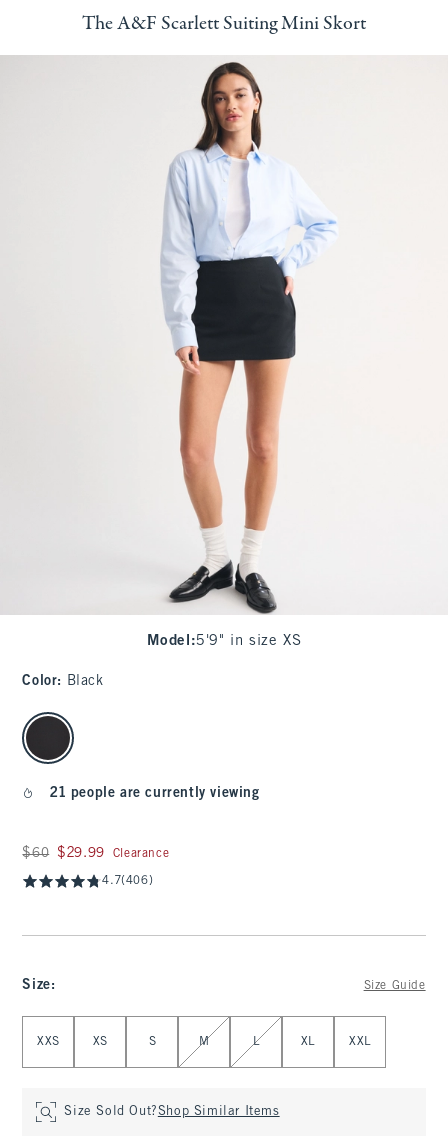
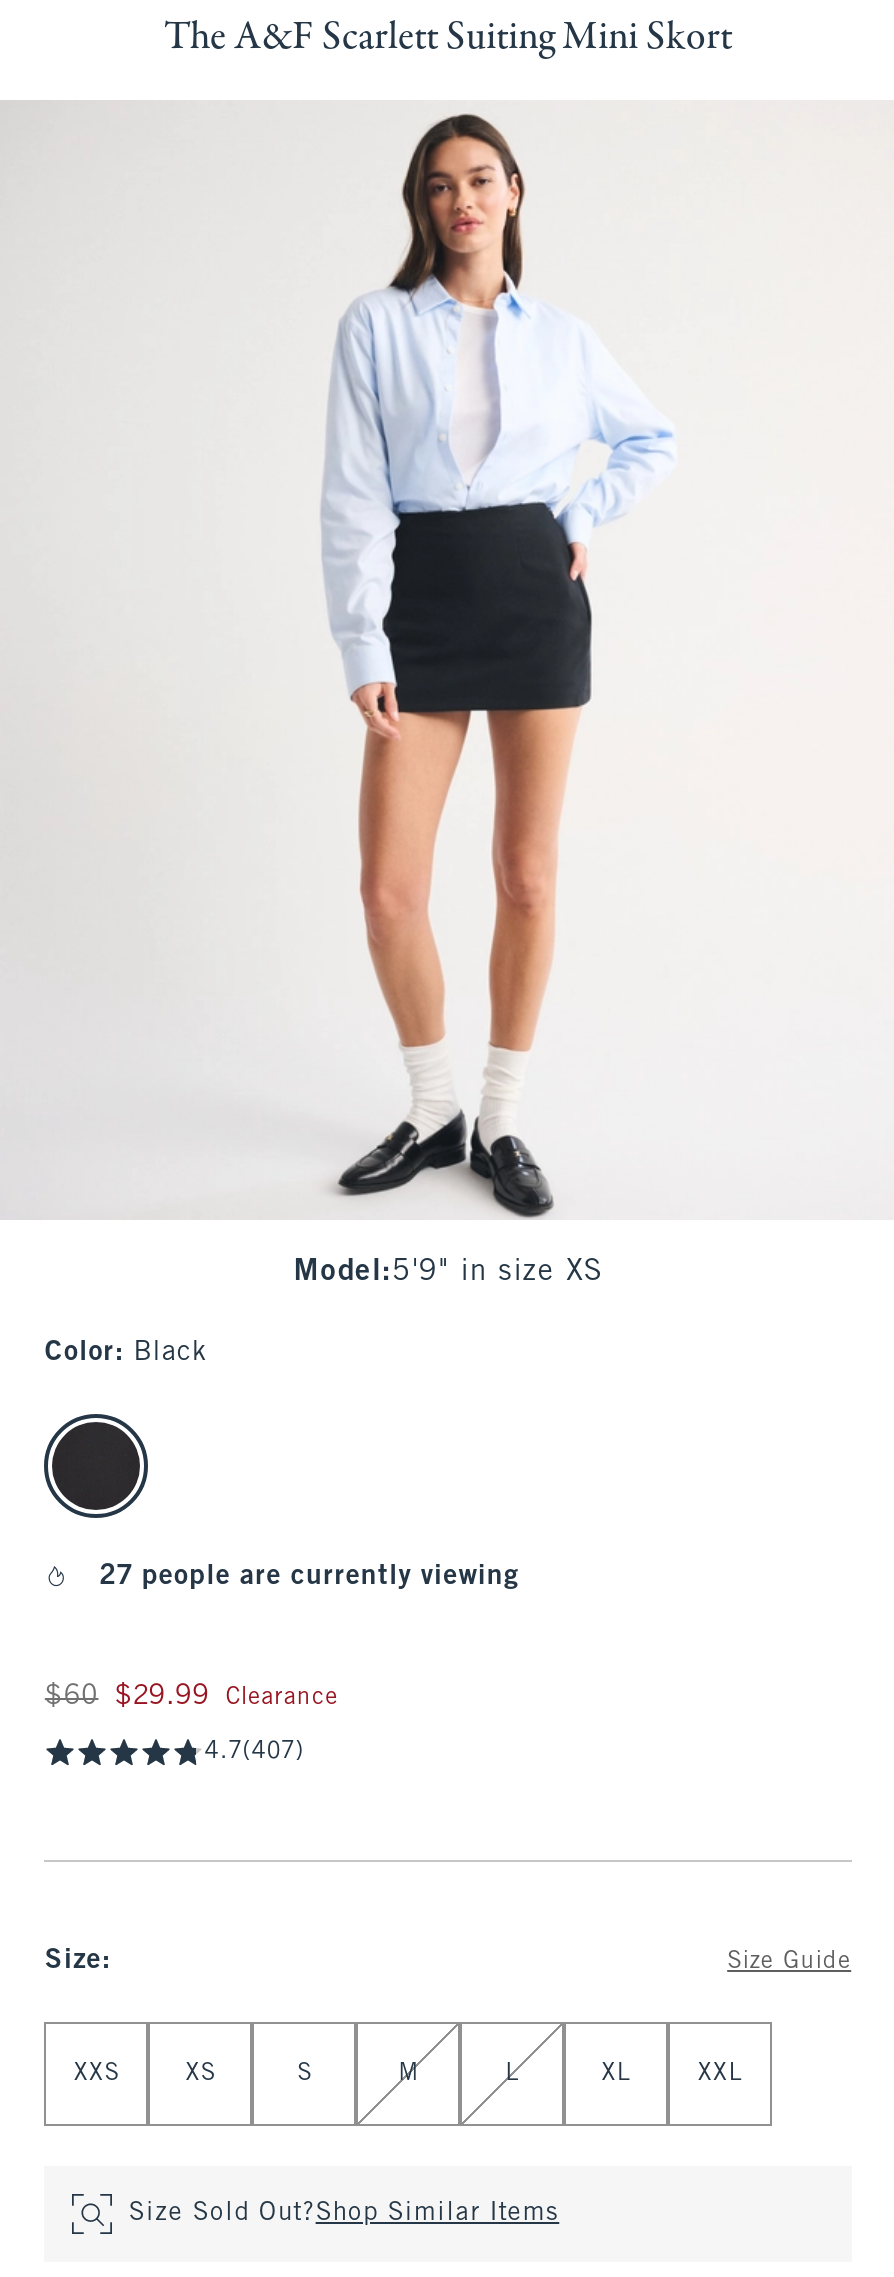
[50,787,260,800] 21 people are currently viewing -> [100,1564,519,1590] 27 people are currently viewing
[102,875,153,887] 4.7(406) -> [205,1740,304,1764] 4.7(407)

